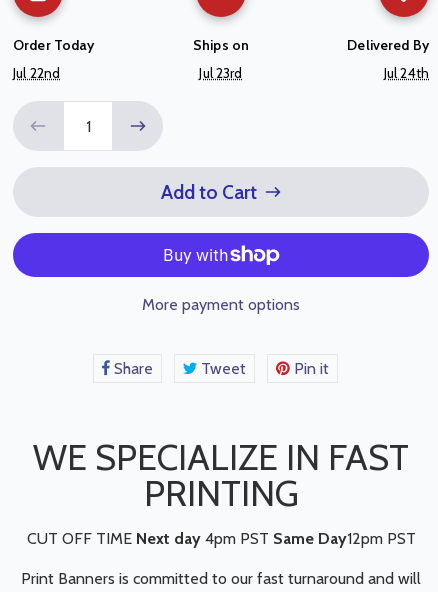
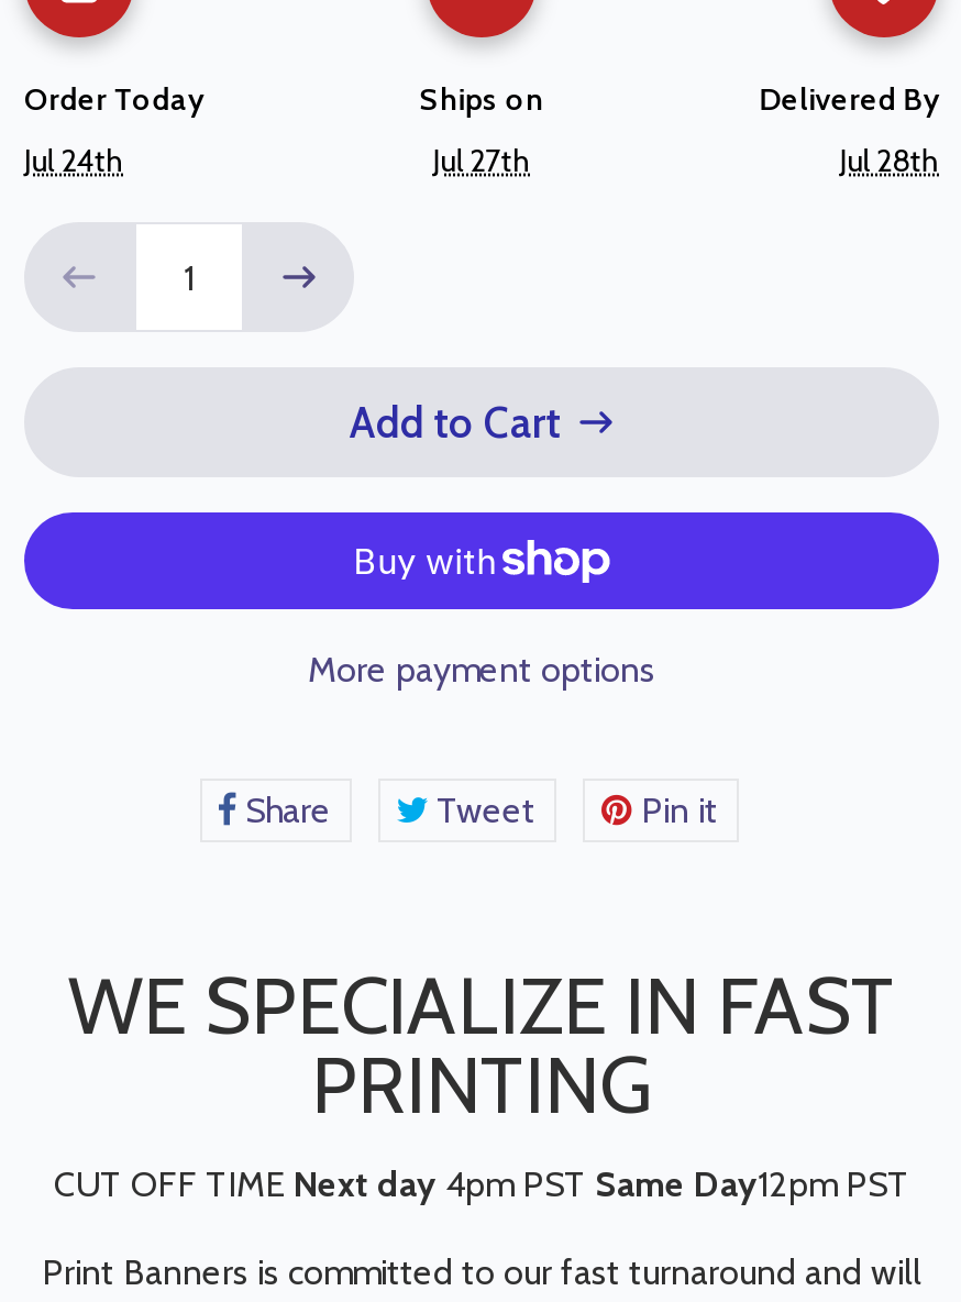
[13,64,60,82] Jul 22nd -> [24,141,124,181] Jul 24th
[199,64,243,82] Jul 23rd -> [433,141,530,181] Jul 27th
[384,64,429,82] Jul 24th -> [840,141,939,181] Jul 28th

